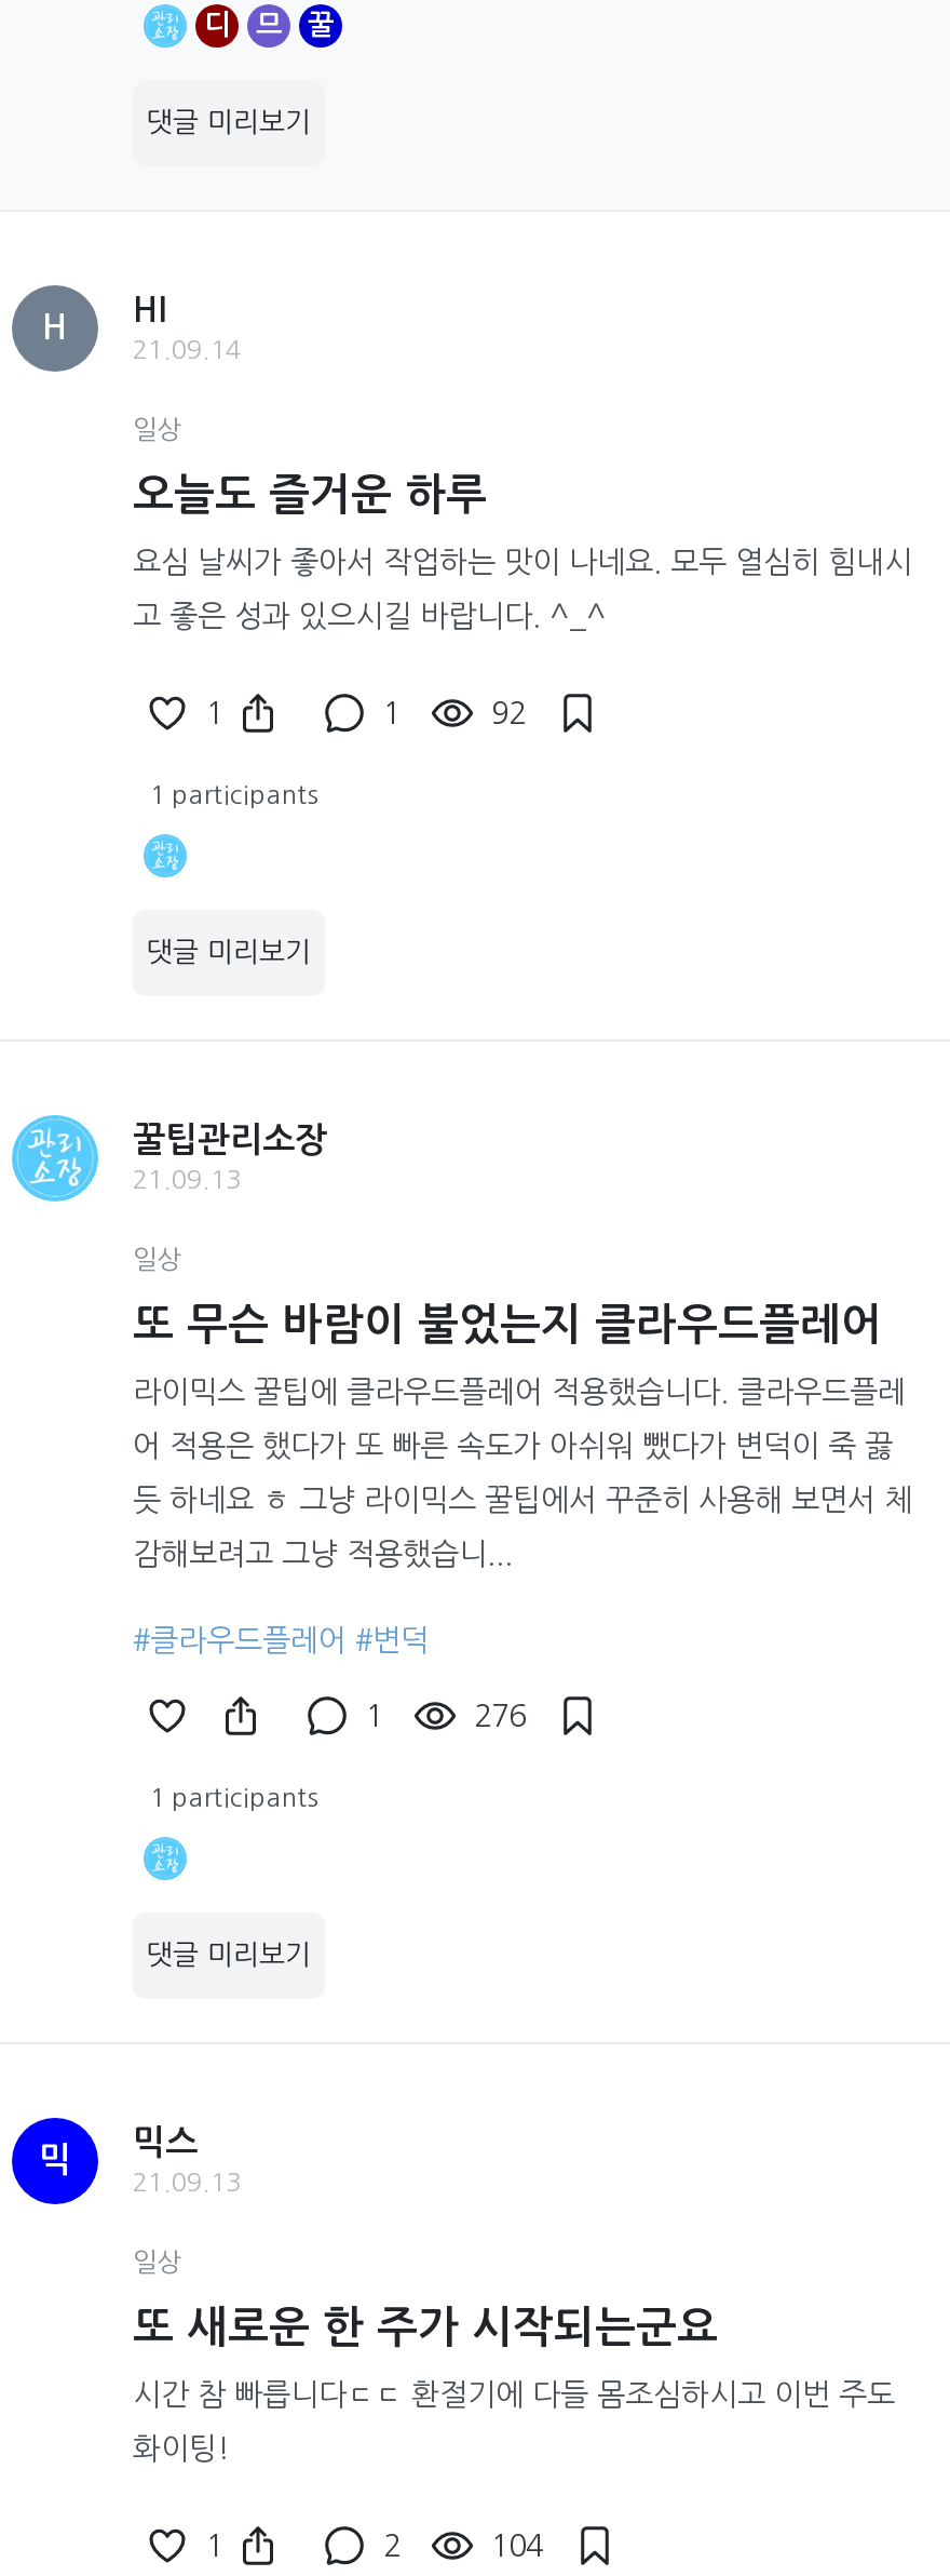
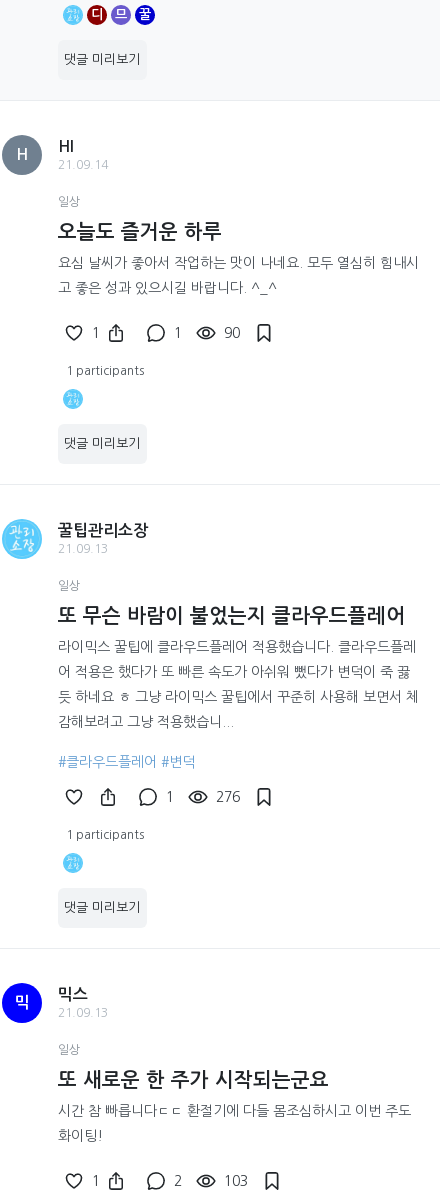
[491,697,526,727] 92 -> [224,325,240,339] 90
[491,2530,543,2560] 104 -> [224,1173,248,1187] 103

